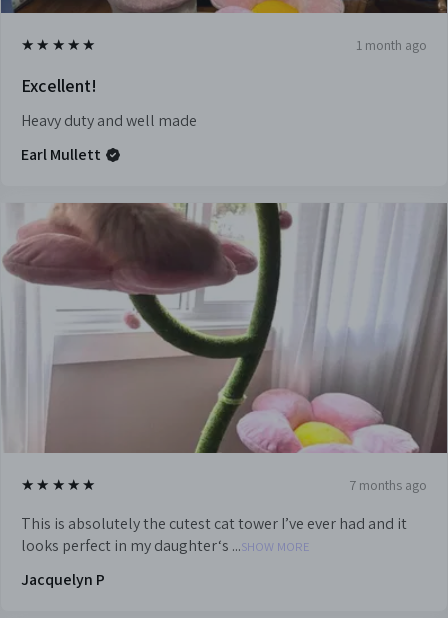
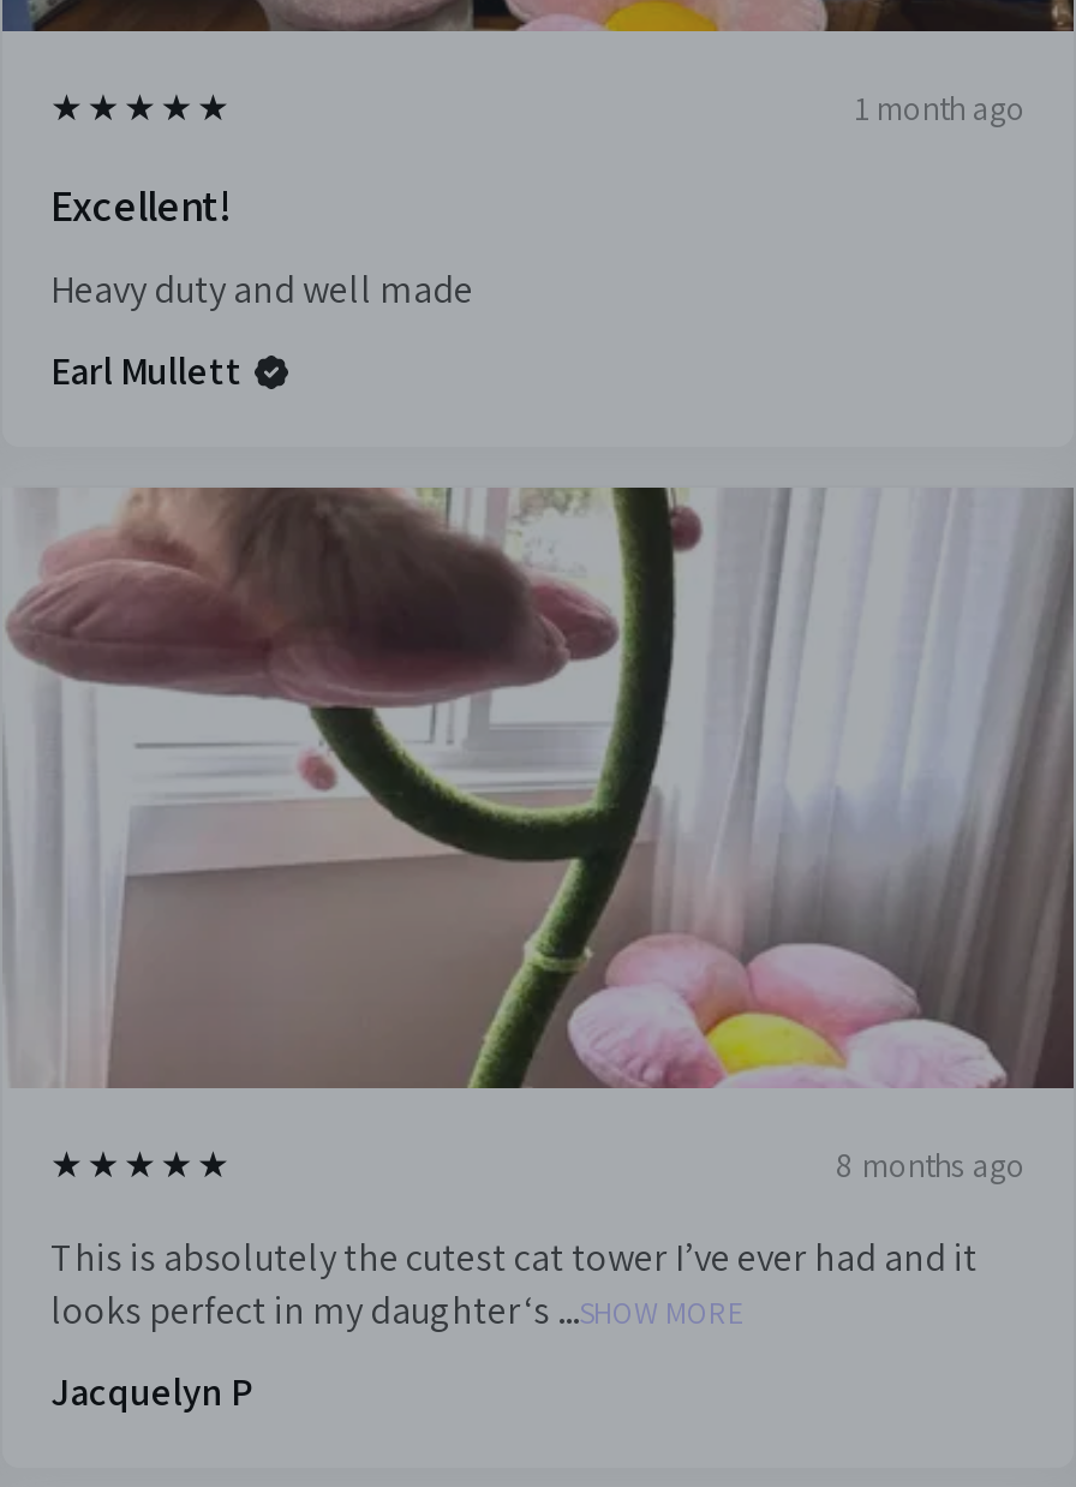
[349,476,427,494] 7 months ago -> [836,1143,1026,1186] 8 months ago

